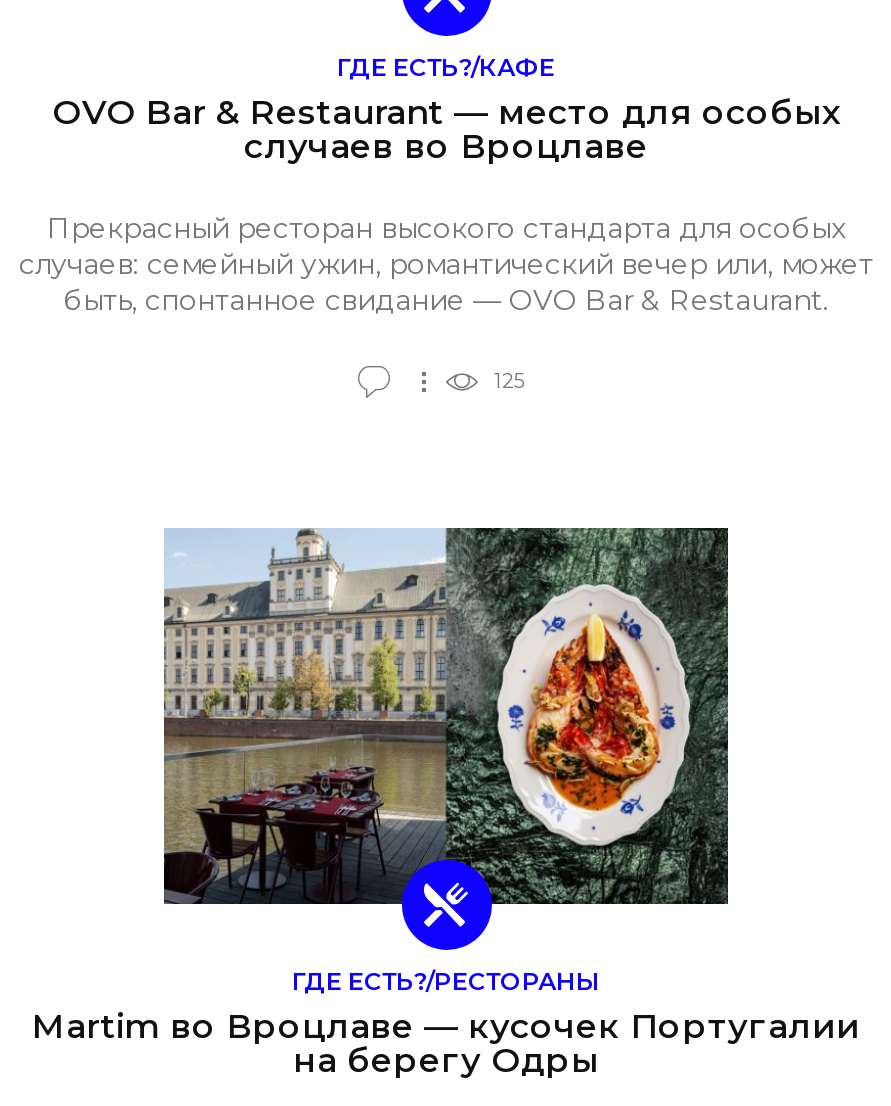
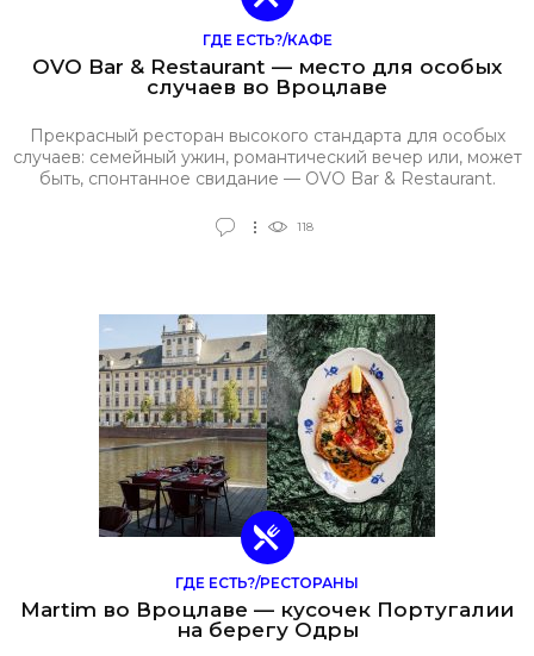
[494,368,524,394] 125 -> [296,219,313,235] 118

